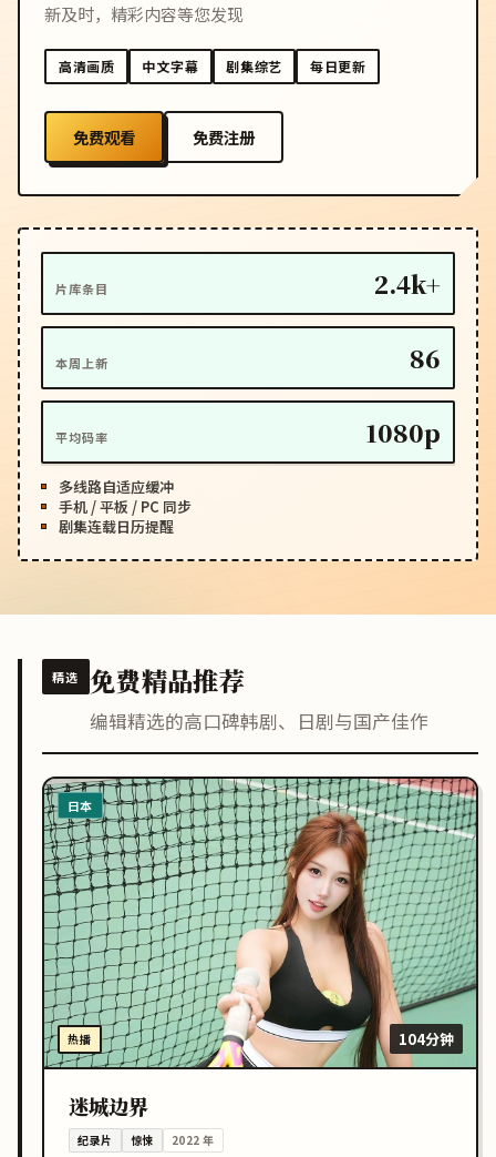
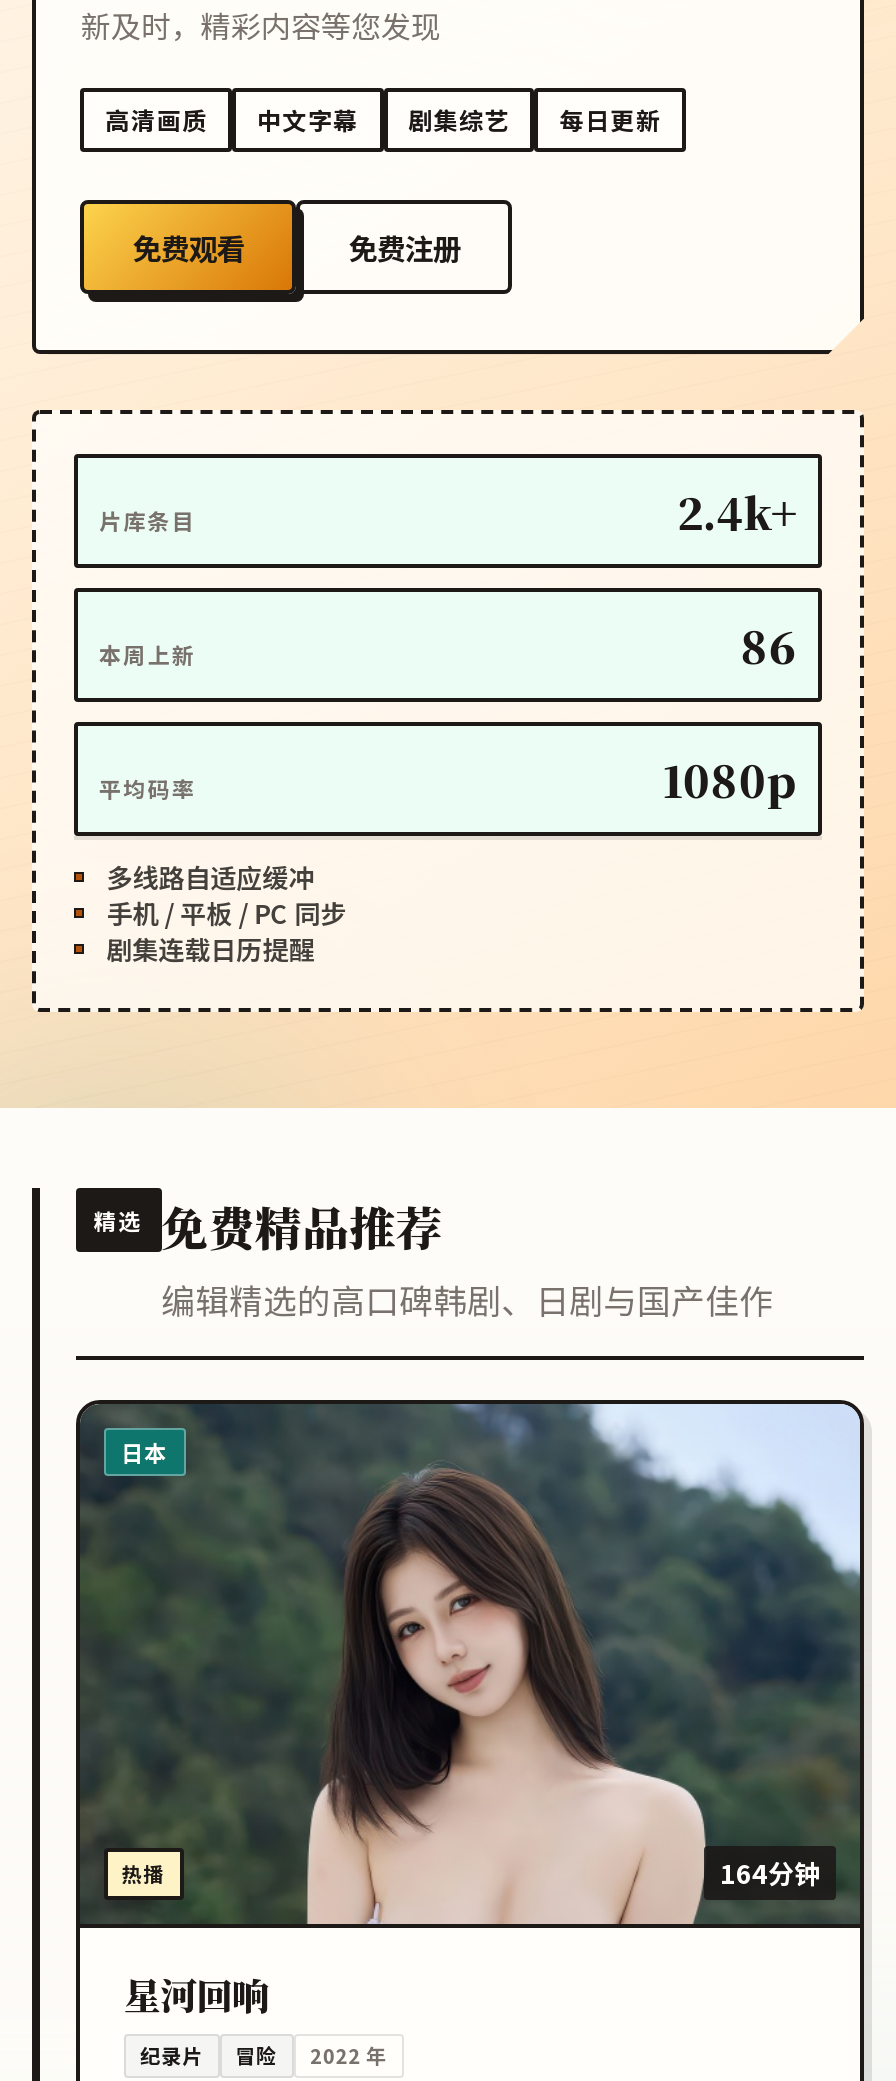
[43,778,477,1068] [image] | 104分钟 -> [78,1402,862,1926] [image] | 164分钟
[69,1092,148,1121] 迷城边界 -> [124,1969,268,2021] 星河回响
[130,1132,153,1149] 惊悚 -> [236,2041,277,2071] 冒险

